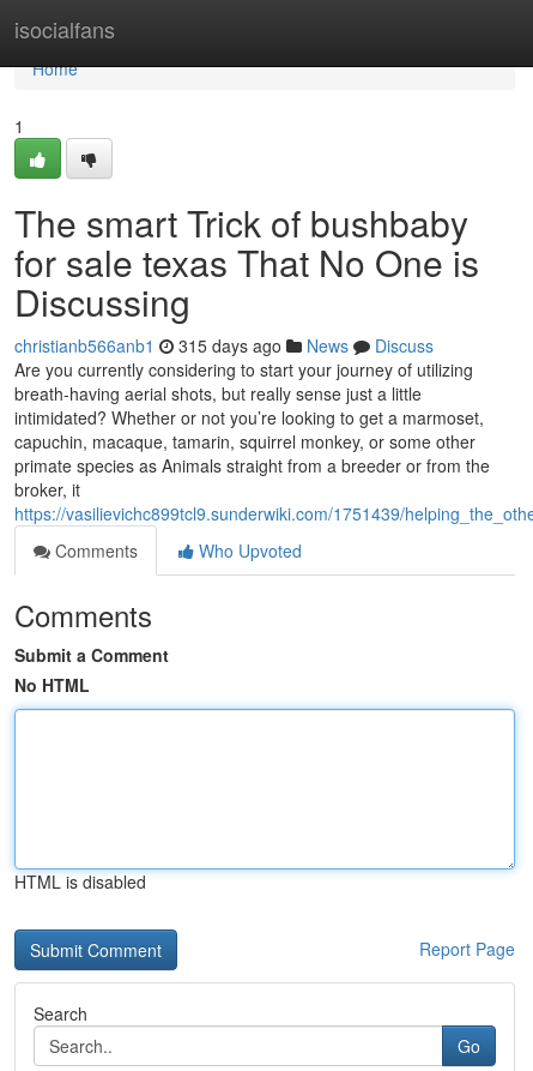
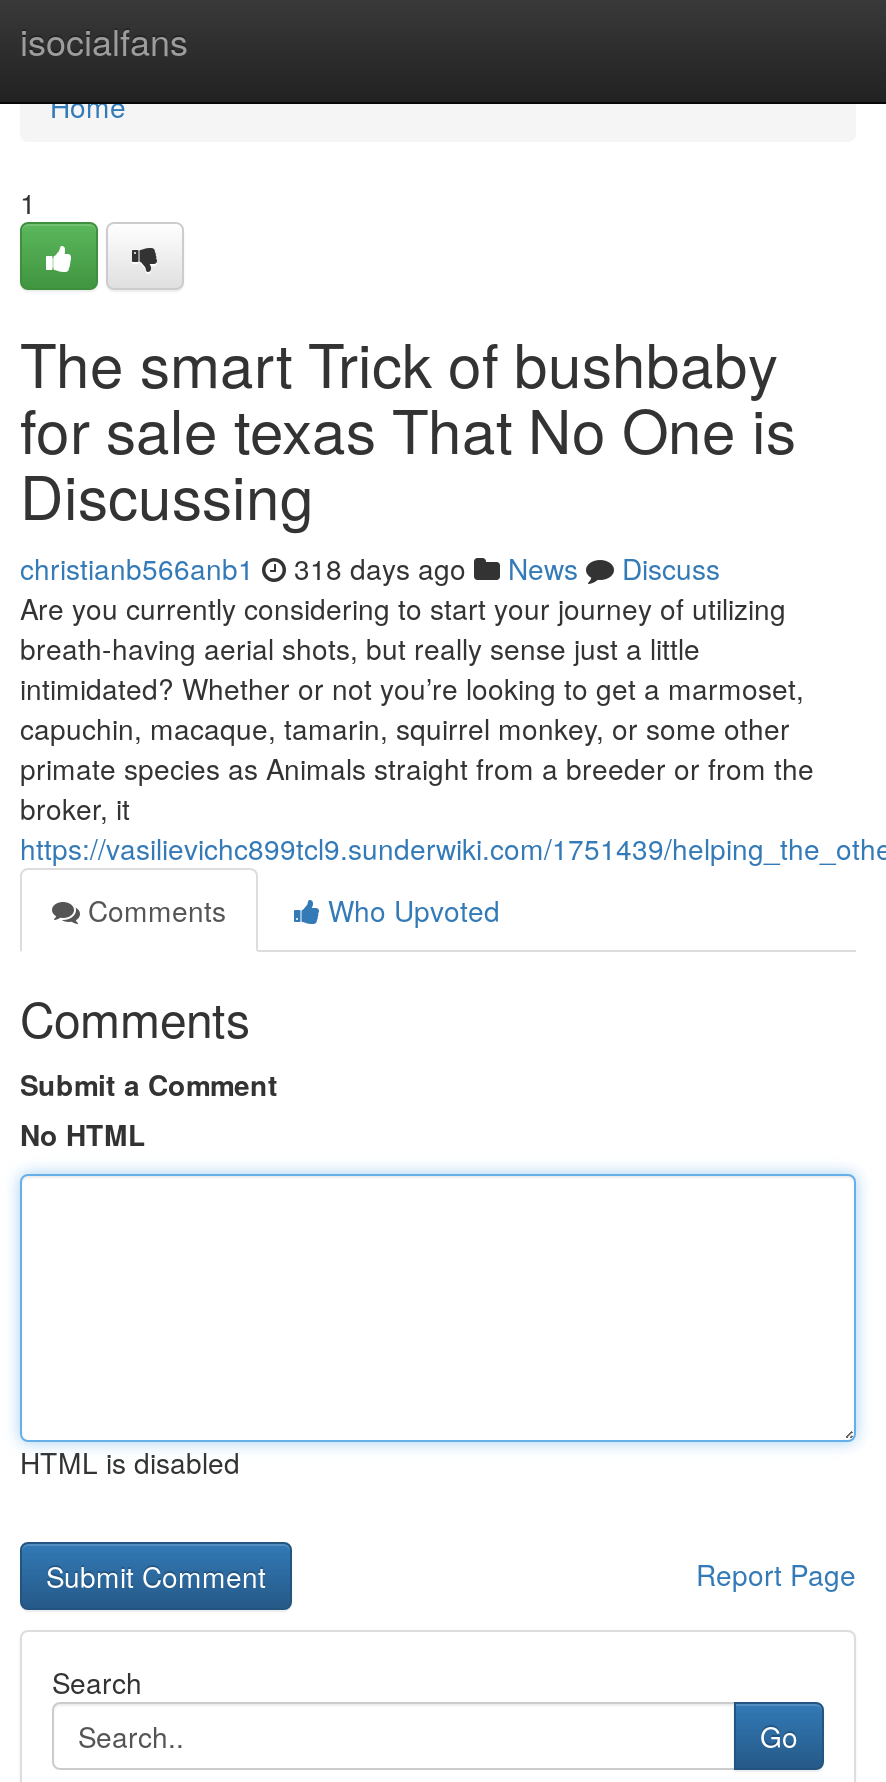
[14,333,434,357] christianb566anb1 315 days ago News Discuss -> [20,548,720,588] christianb566anb1 318 days ago News Discuss

